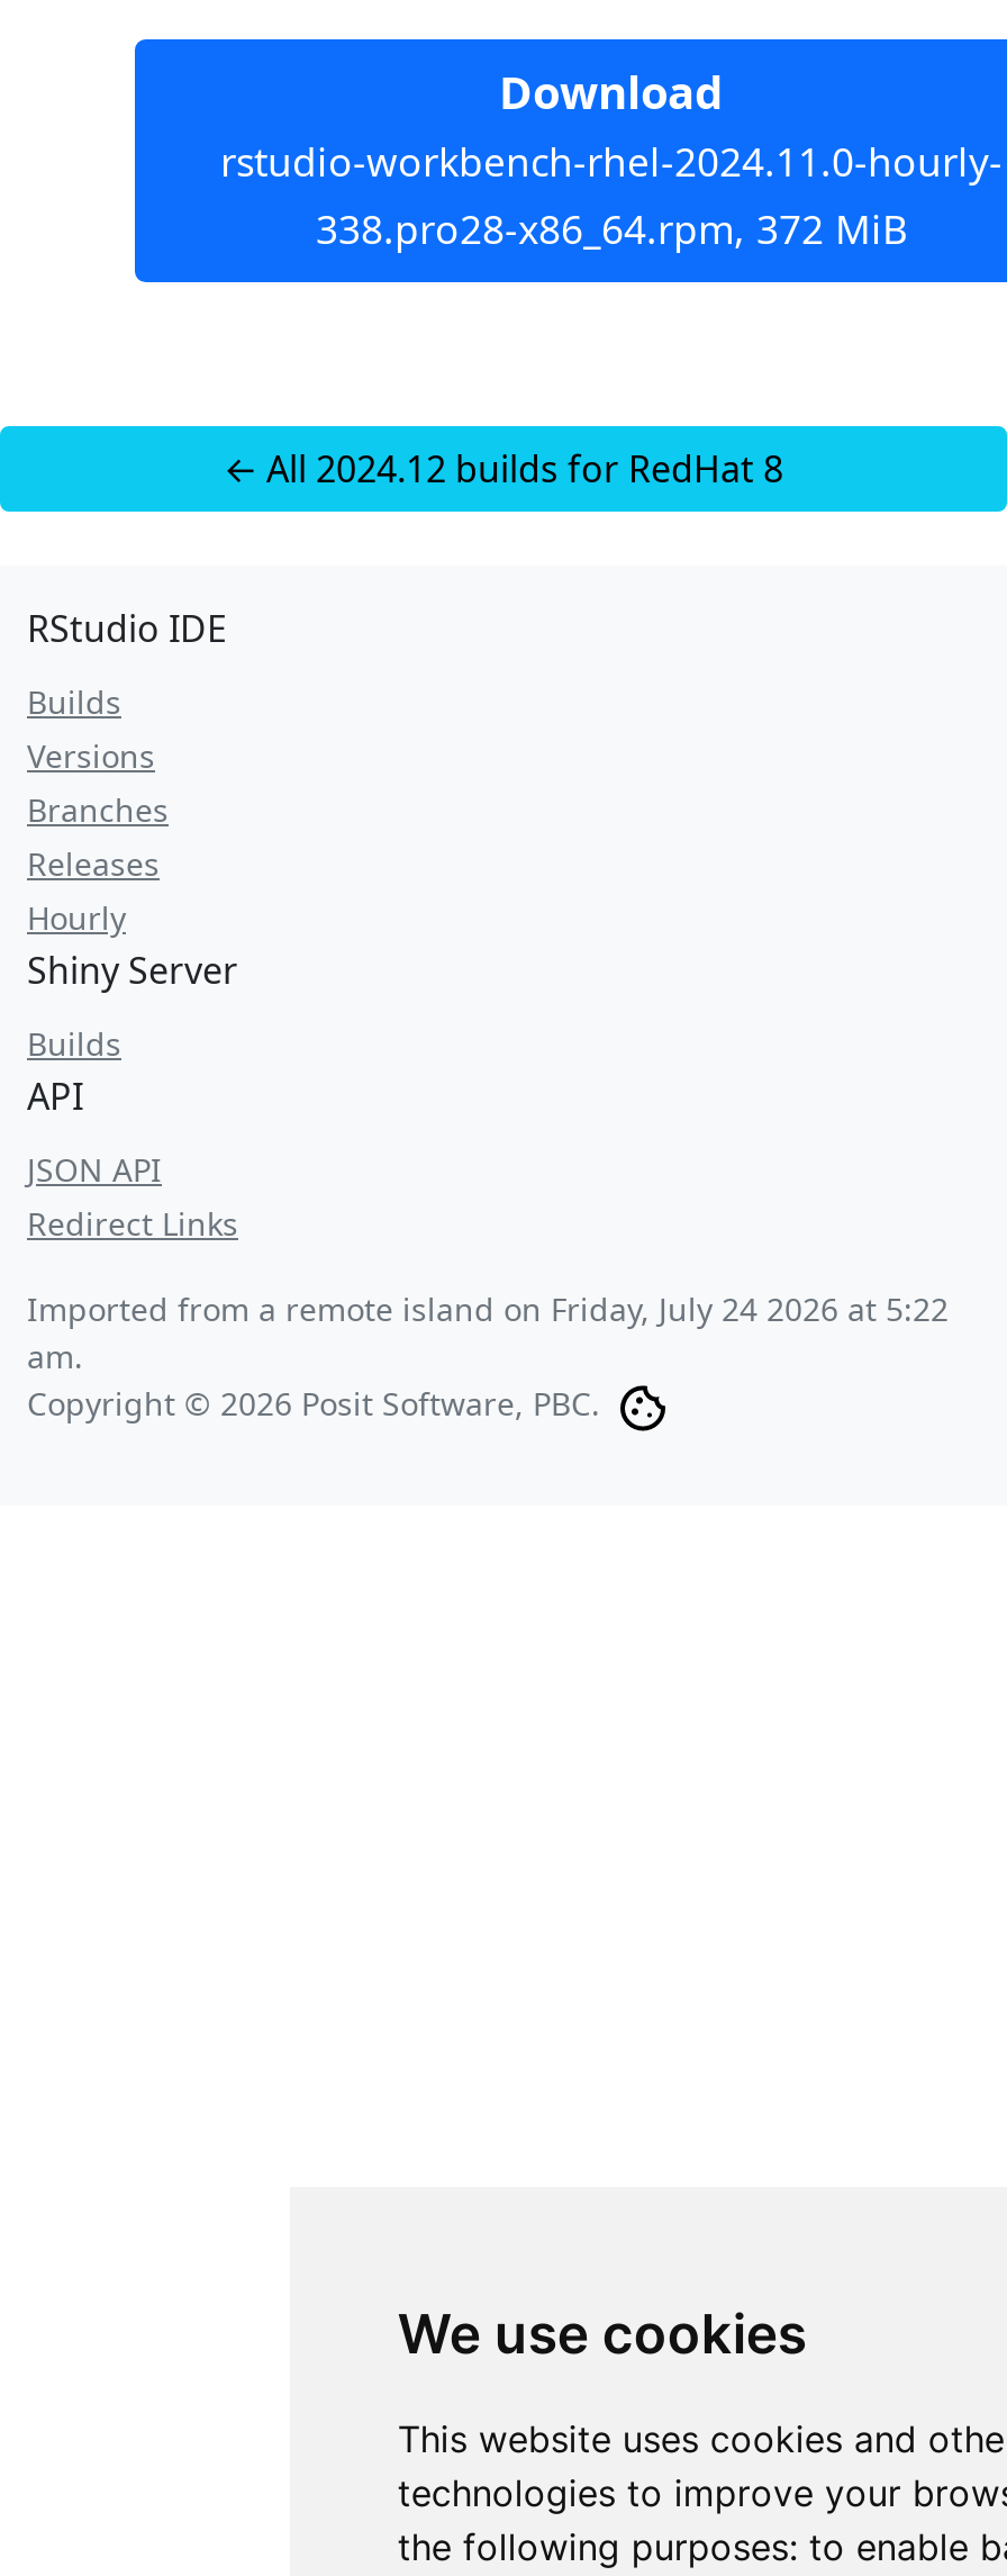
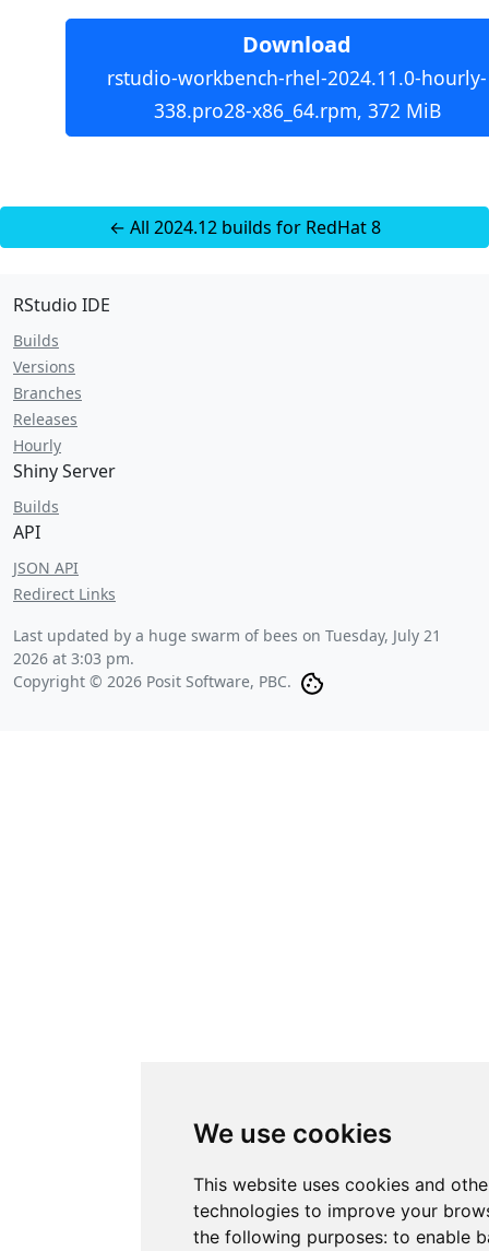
[27,1287,949,1377] Imported from a remote island on Friday, July 24 2026 at 5:22 | am. -> [13,625,441,669] Last updated by a huge swarm of bees on Tuesday, July 21 | 2026 at 3:03 pm.

